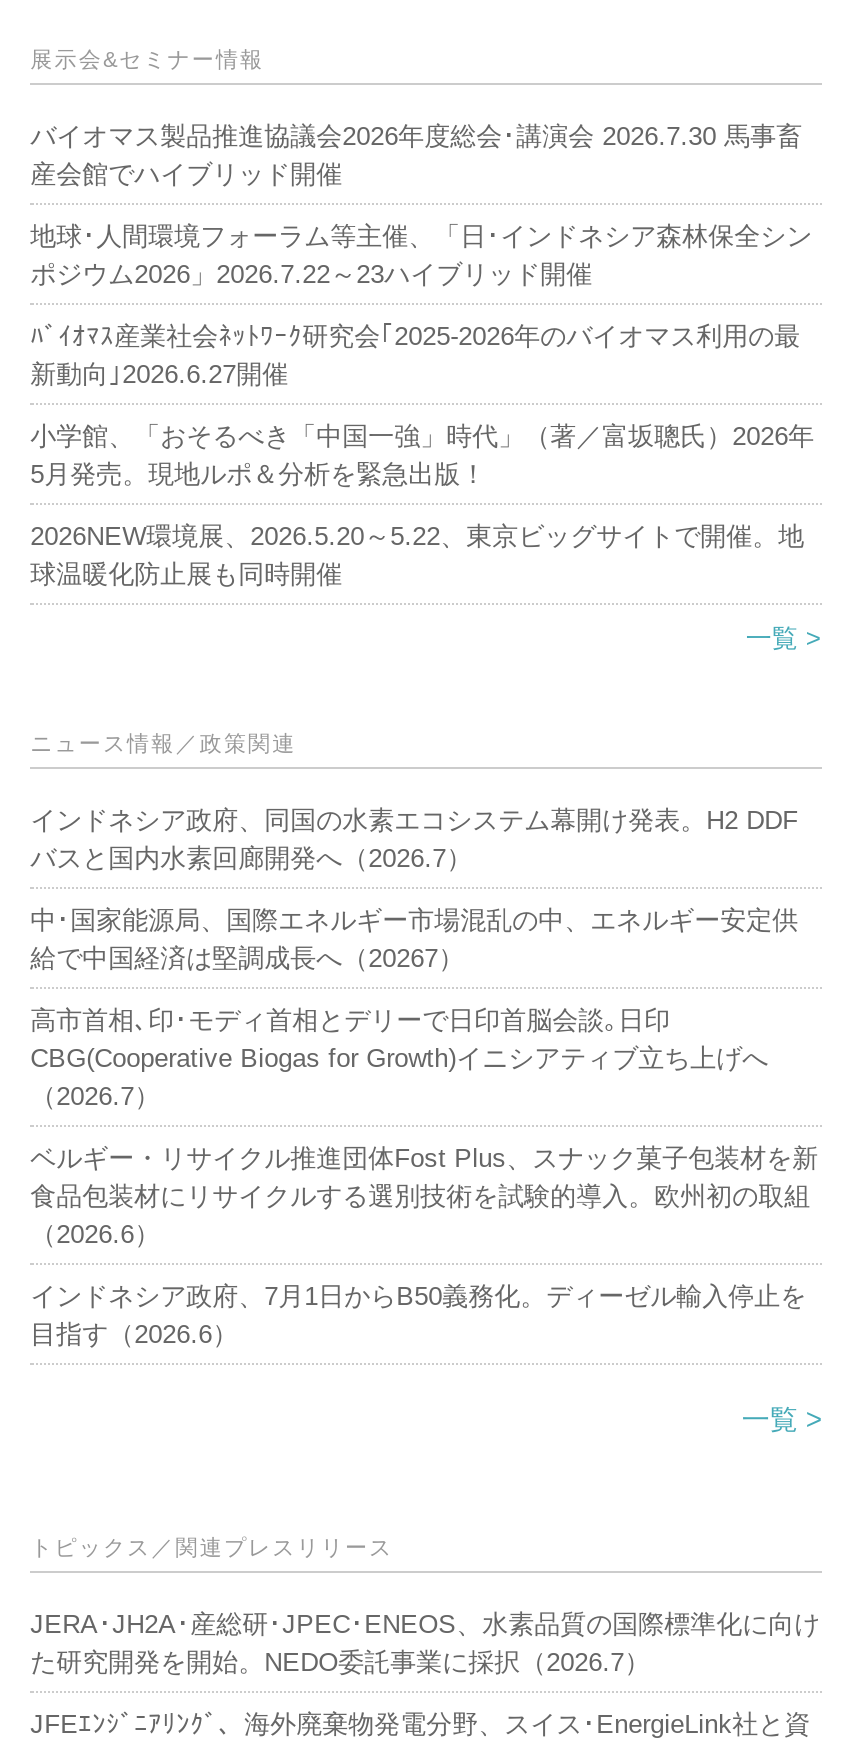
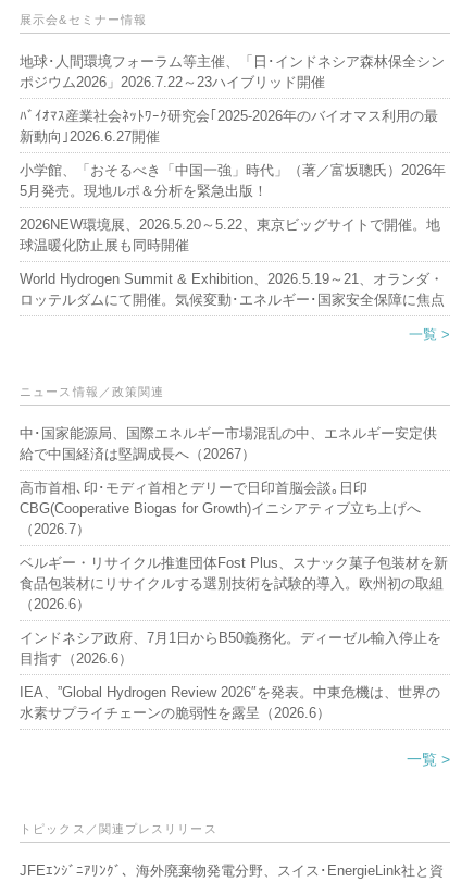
[30,122,802,190] バイオマス製品推進協議会2026年度総会･講演会 2026.7.30 馬事畜 | 産会館でハイブリッド開催 -> none
none -> [20,271,445,308] World Hydrogen Summit & Exhibition、2026.5.19～21、オランダ・ | ロッテルダムにて開催。気候変動･エネルギー･国家安全保障に焦点
[30,806,798,874] インドネシア政府、同国の水素エコシステム幕開け発表。H2 DDF | バスと国内水素回廊開発へ（2026.7） -> none
none -> [20,685,441,721] IEA、”Global Hydrogen Review 2026″を発表。中東危機は、世界の | 水素サプライチェーンの脆弱性を露呈（2026.6）
[30,1610,820,1678] JERA･JH2A･産総研･JPEC･ENEOS、水素品質の国際標準化に向け | た研究開発を開始。NEDO委託事業に採択（2026.7） -> none

